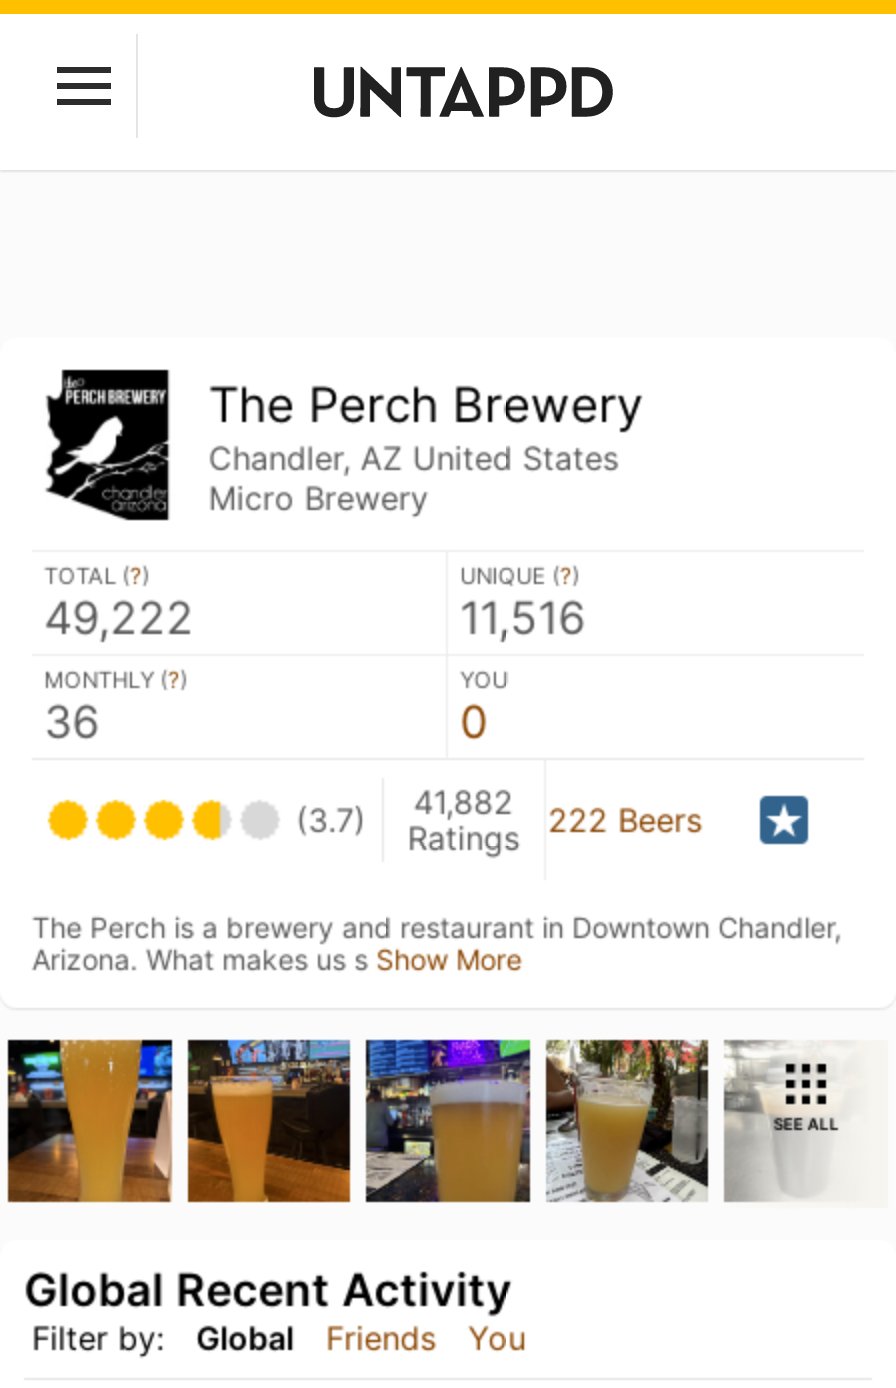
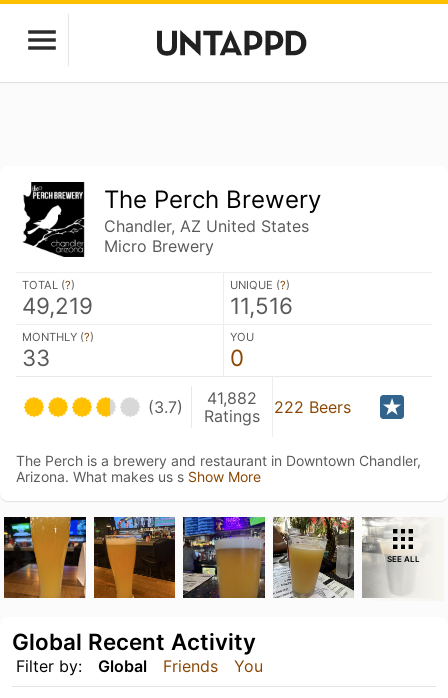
[44,590,194,644] 49,222 -> [22,292,93,319] 49,219
[44,694,100,748] 36 -> [22,344,50,371] 33

